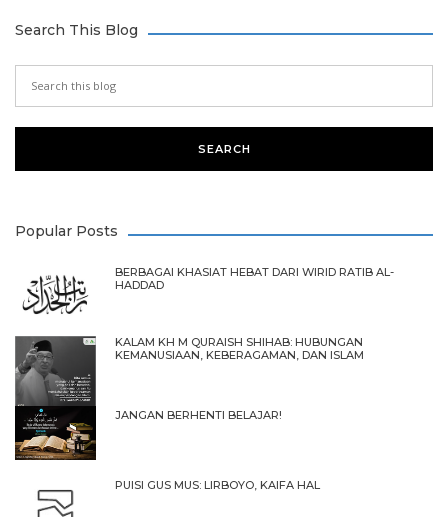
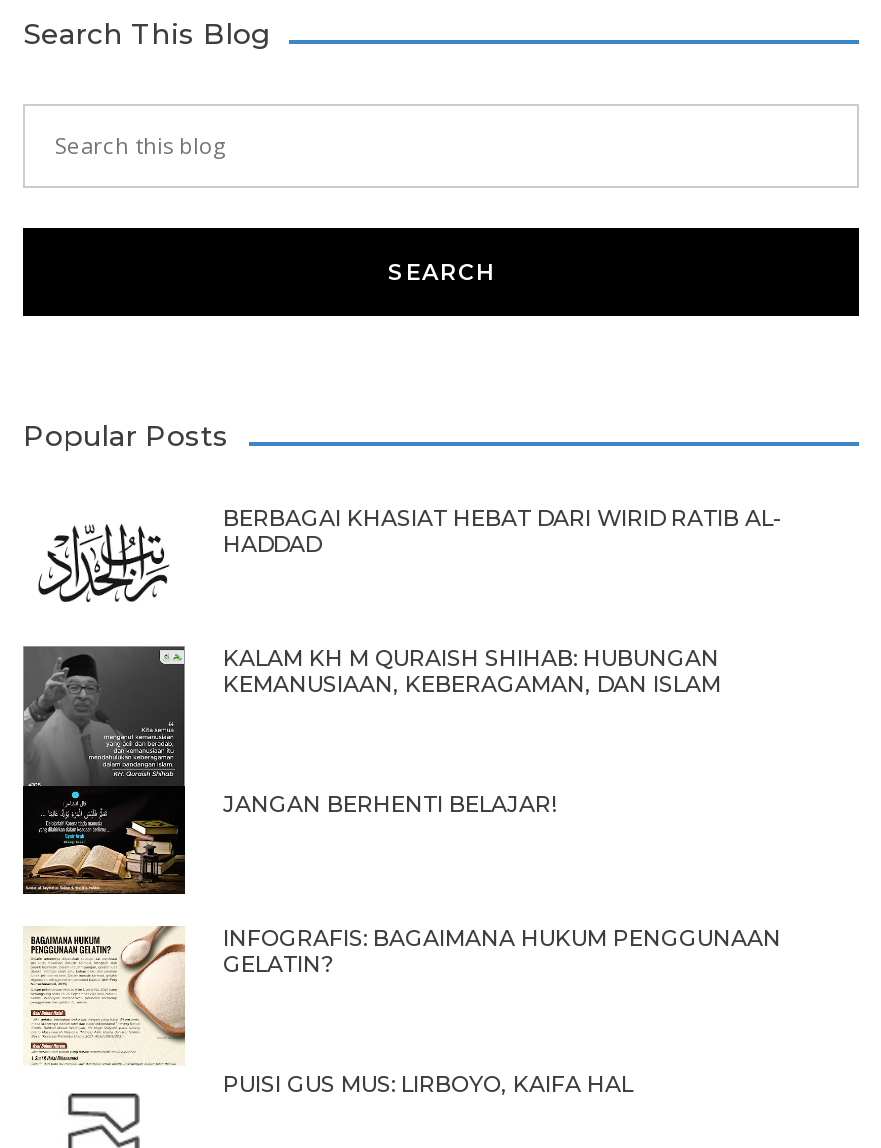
none -> [25,924,781,1066] [image] | INFOGRAFIS: BAGAIMANA HUKUM PENGGUNAAN | GELATIN?

